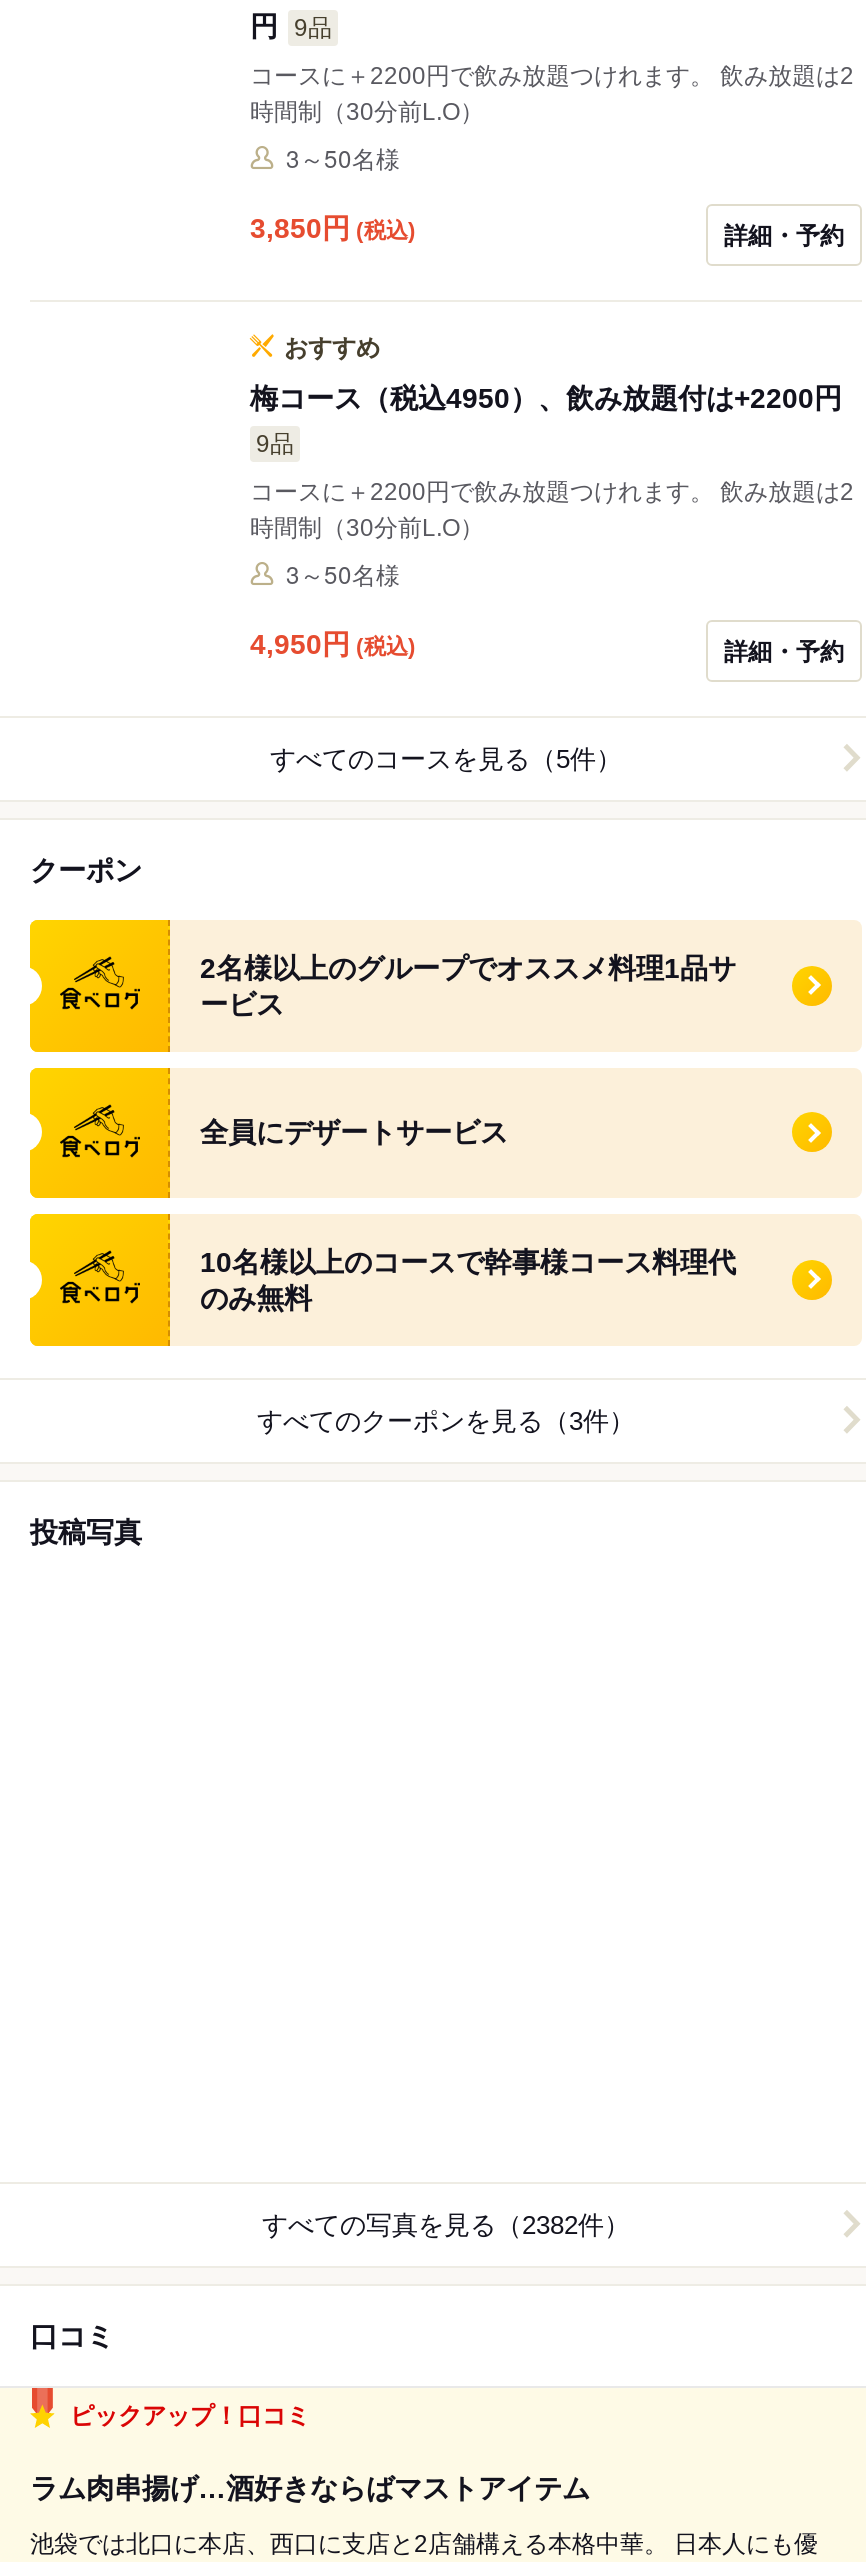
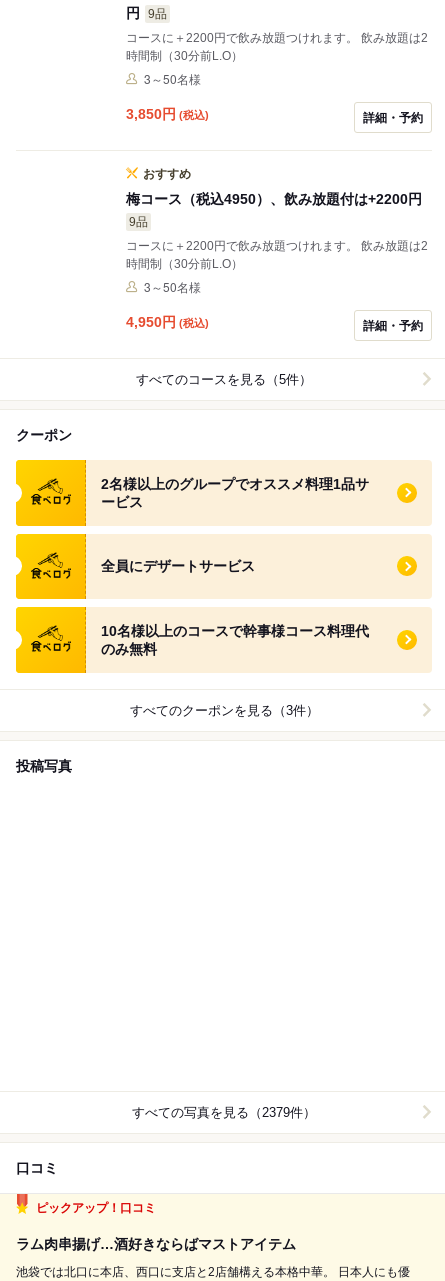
[262,2210,630,2240] すべての写真を見る（2382件） -> [132,1105,316,1120] すべての写真を見る（2379件）

